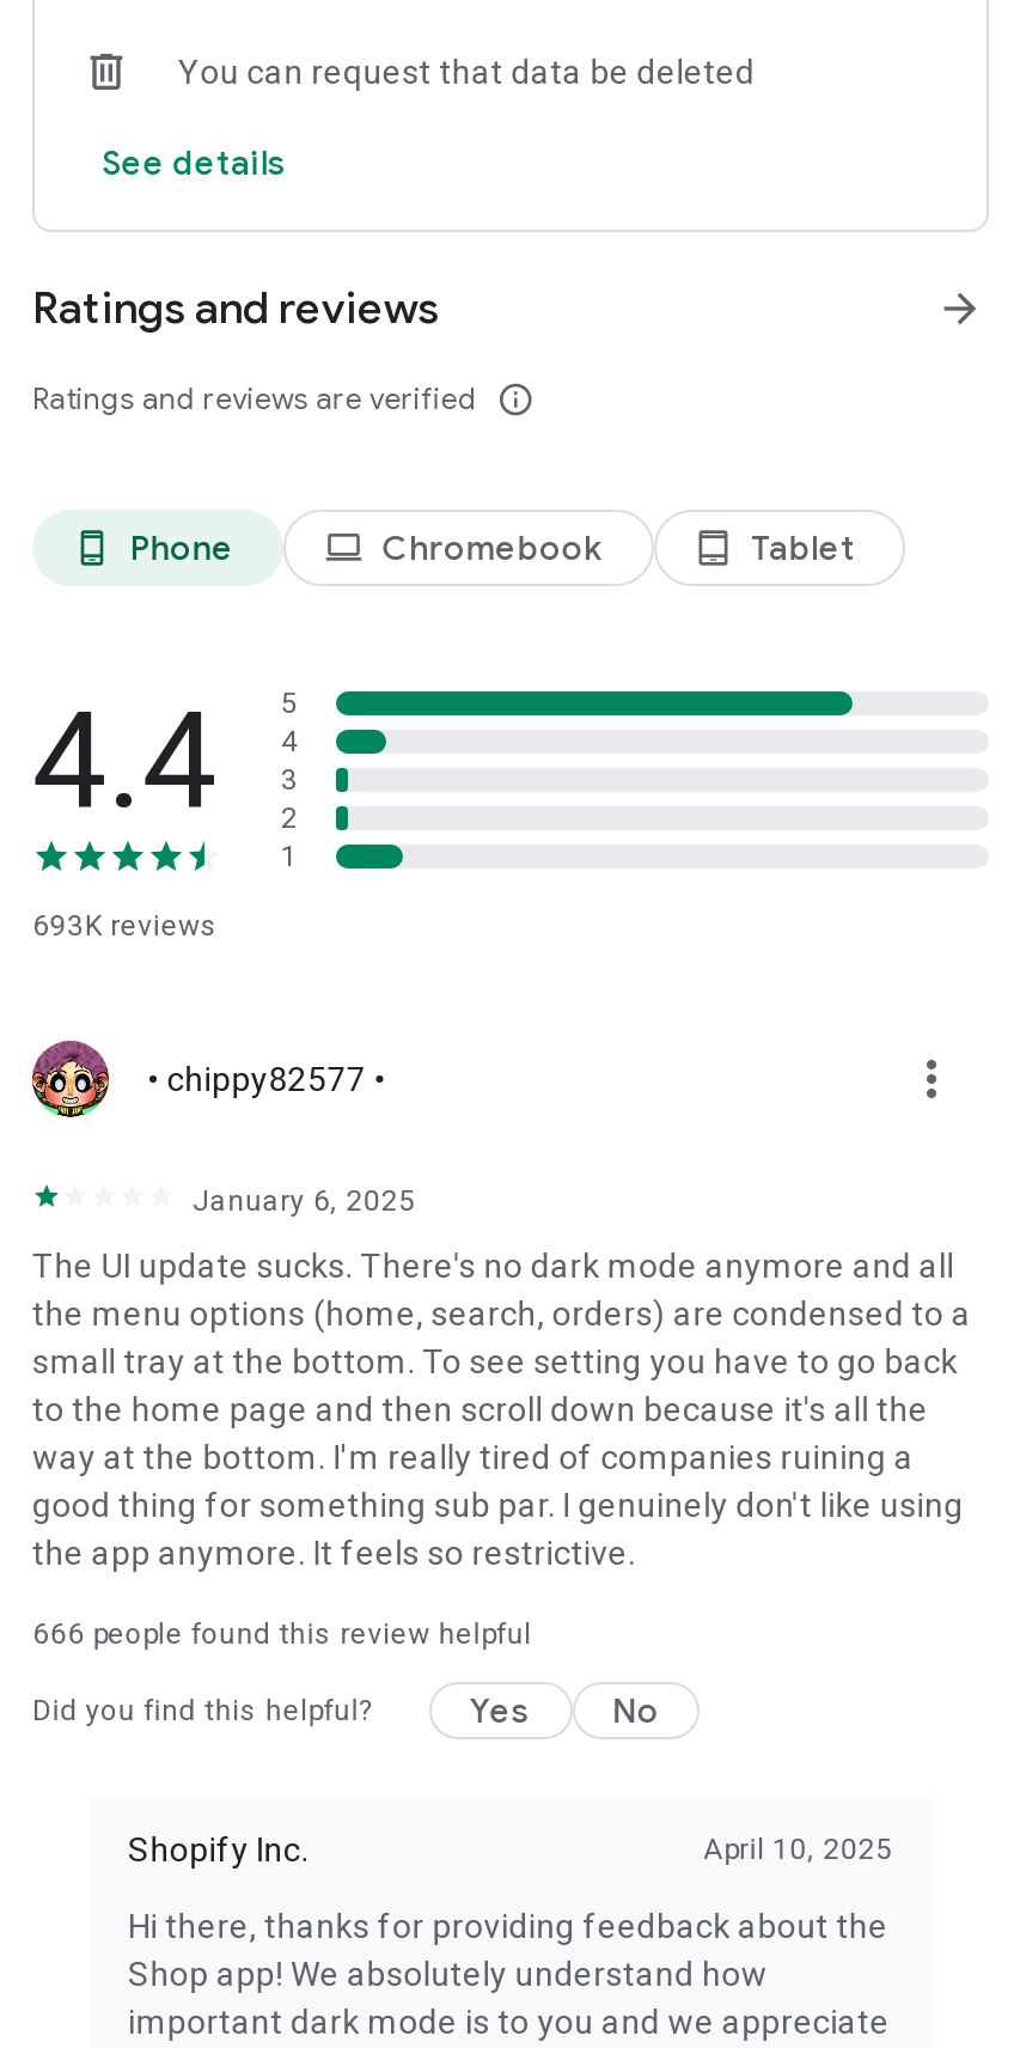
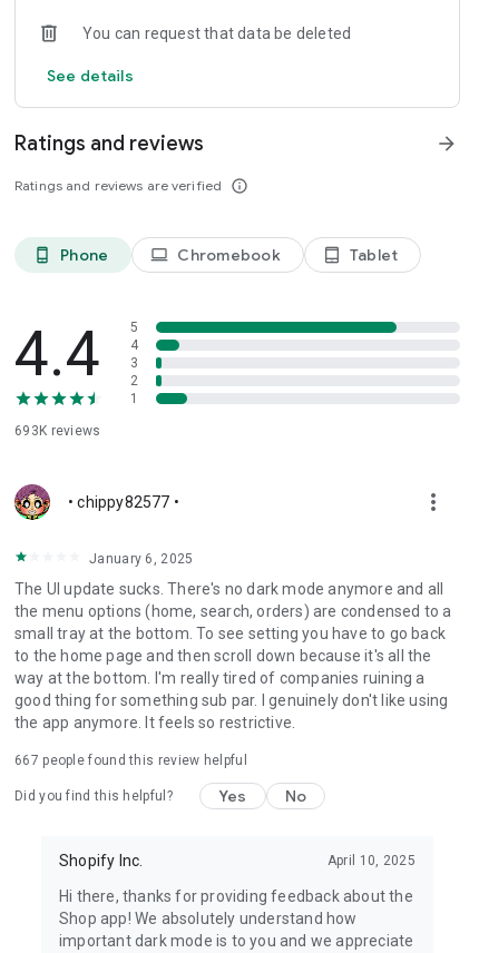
[32,1617,532,1651] 666 people found this review helpful -> [14,753,247,768] 667 people found this review helpful

